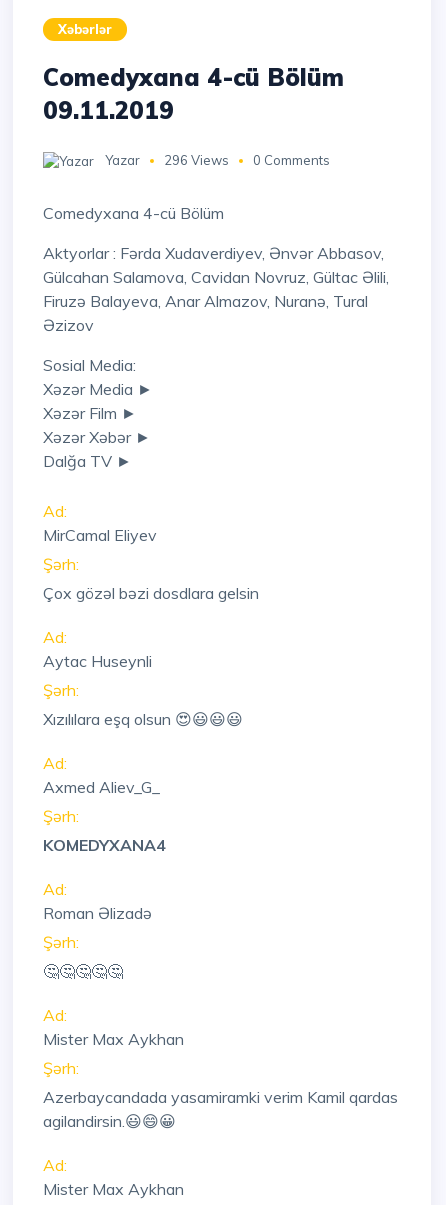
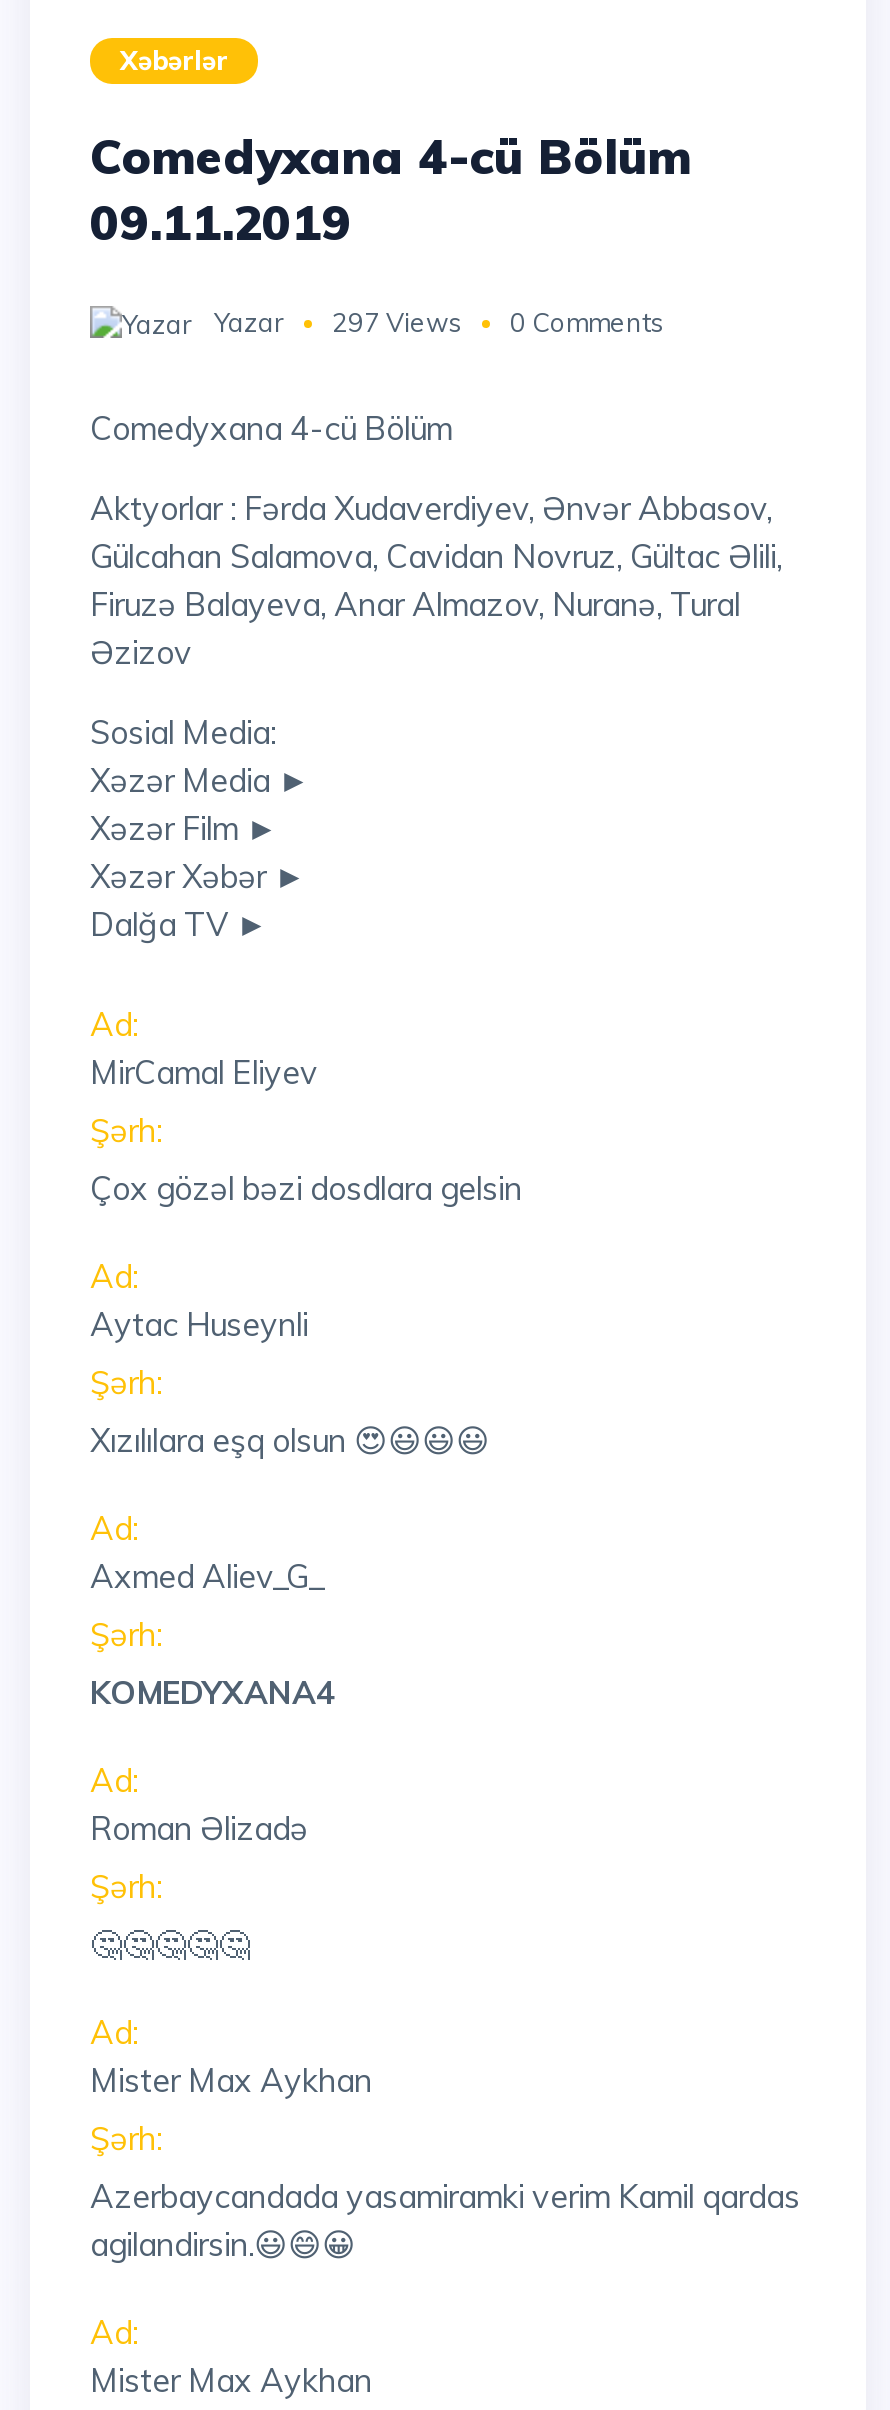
[105,152,330,168] Yazar 296 Views 0 Comments -> [214,306,664,338] Yazar 297 Views 0 Comments

